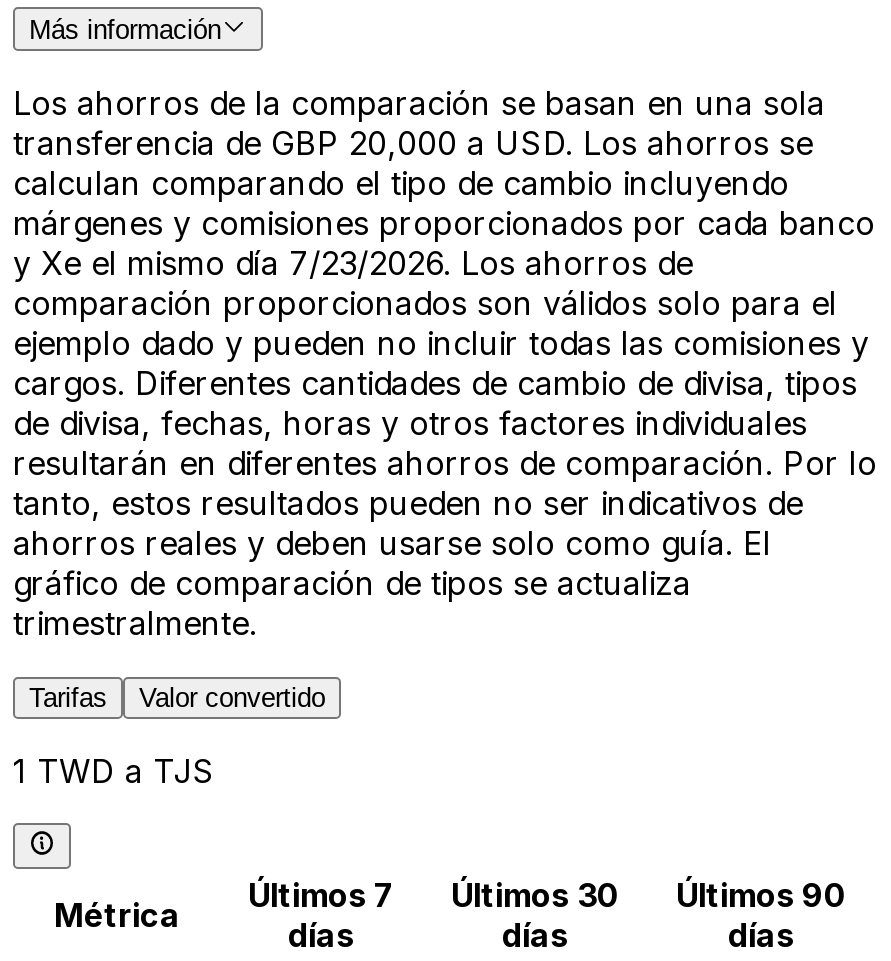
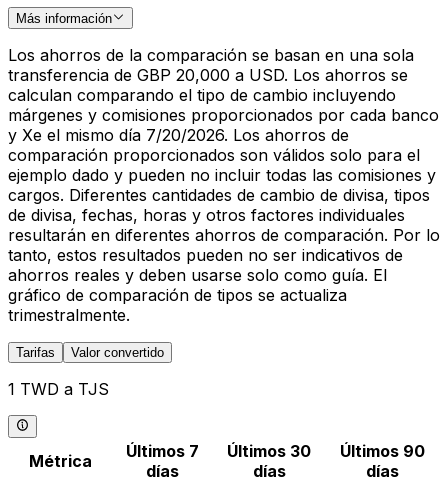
[13,244,693,284] y Xe el mismo día 7/23/2026. Los ahorros de -> [8,125,349,145] y Xe el mismo día 7/20/2026. Los ahorros de

